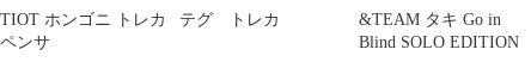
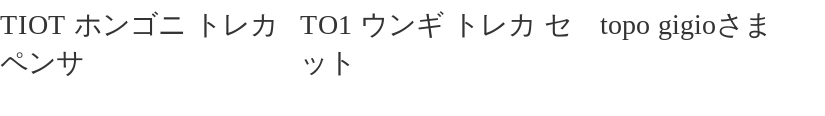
[179,10,280,28] テグ トレカ -> [300,11,572,79] TO1 ウンギ トレカ セ | ット
[359,10,519,51] &TEAM タキ Go in | Blind SOLO EDITION -> [600,11,772,41] topo gigioさま

